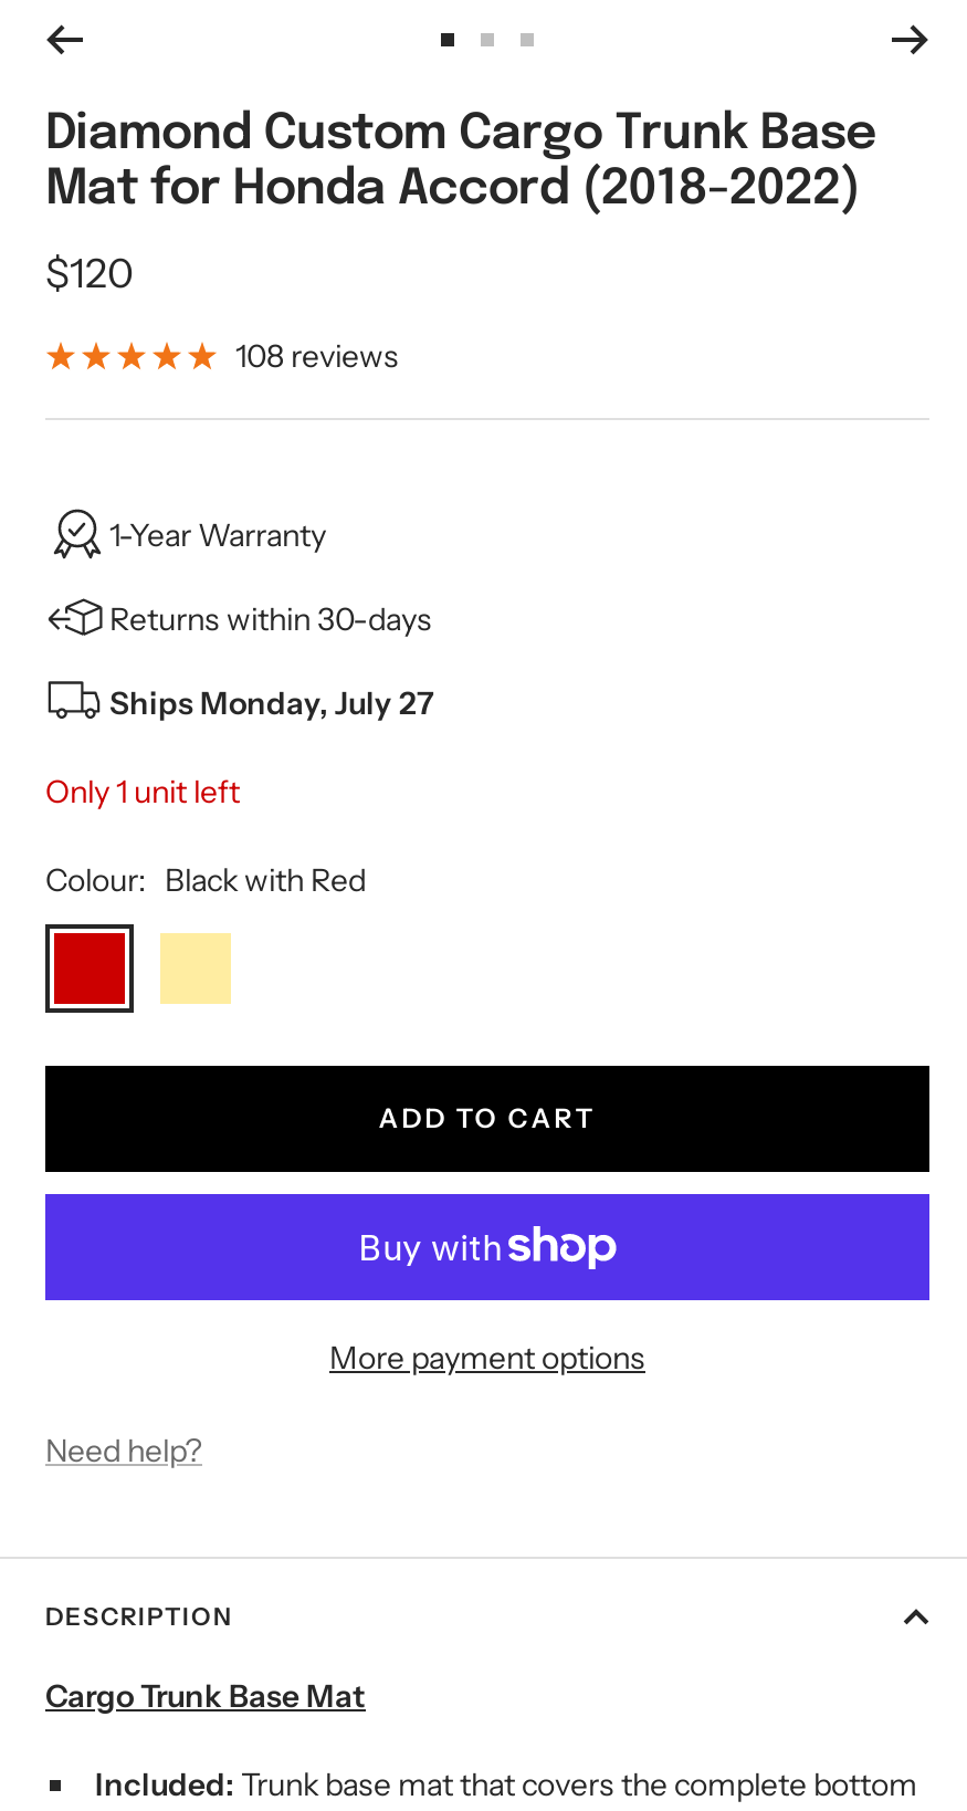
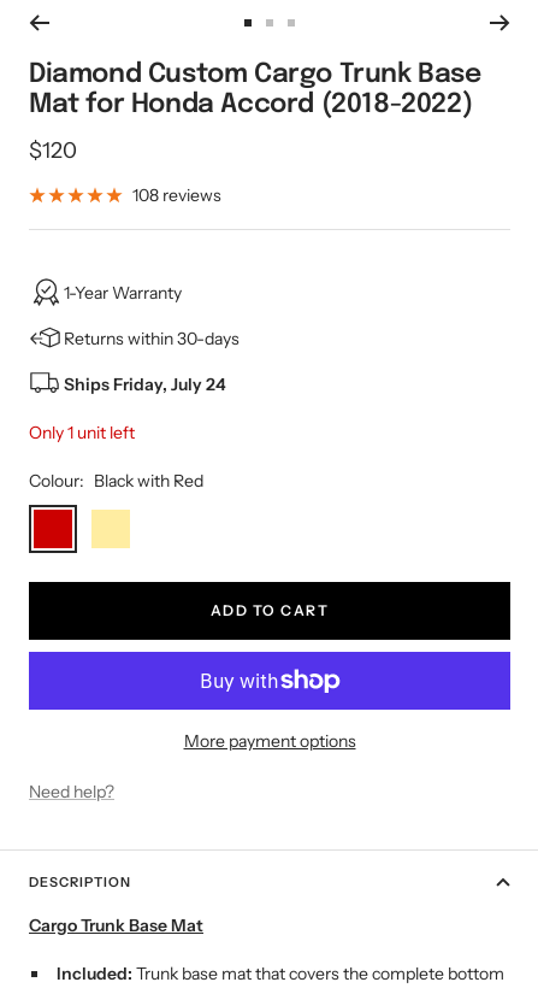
[109,683,434,723] Ships Monday, July 27 -> [64,373,226,395] Ships Friday, July 24

